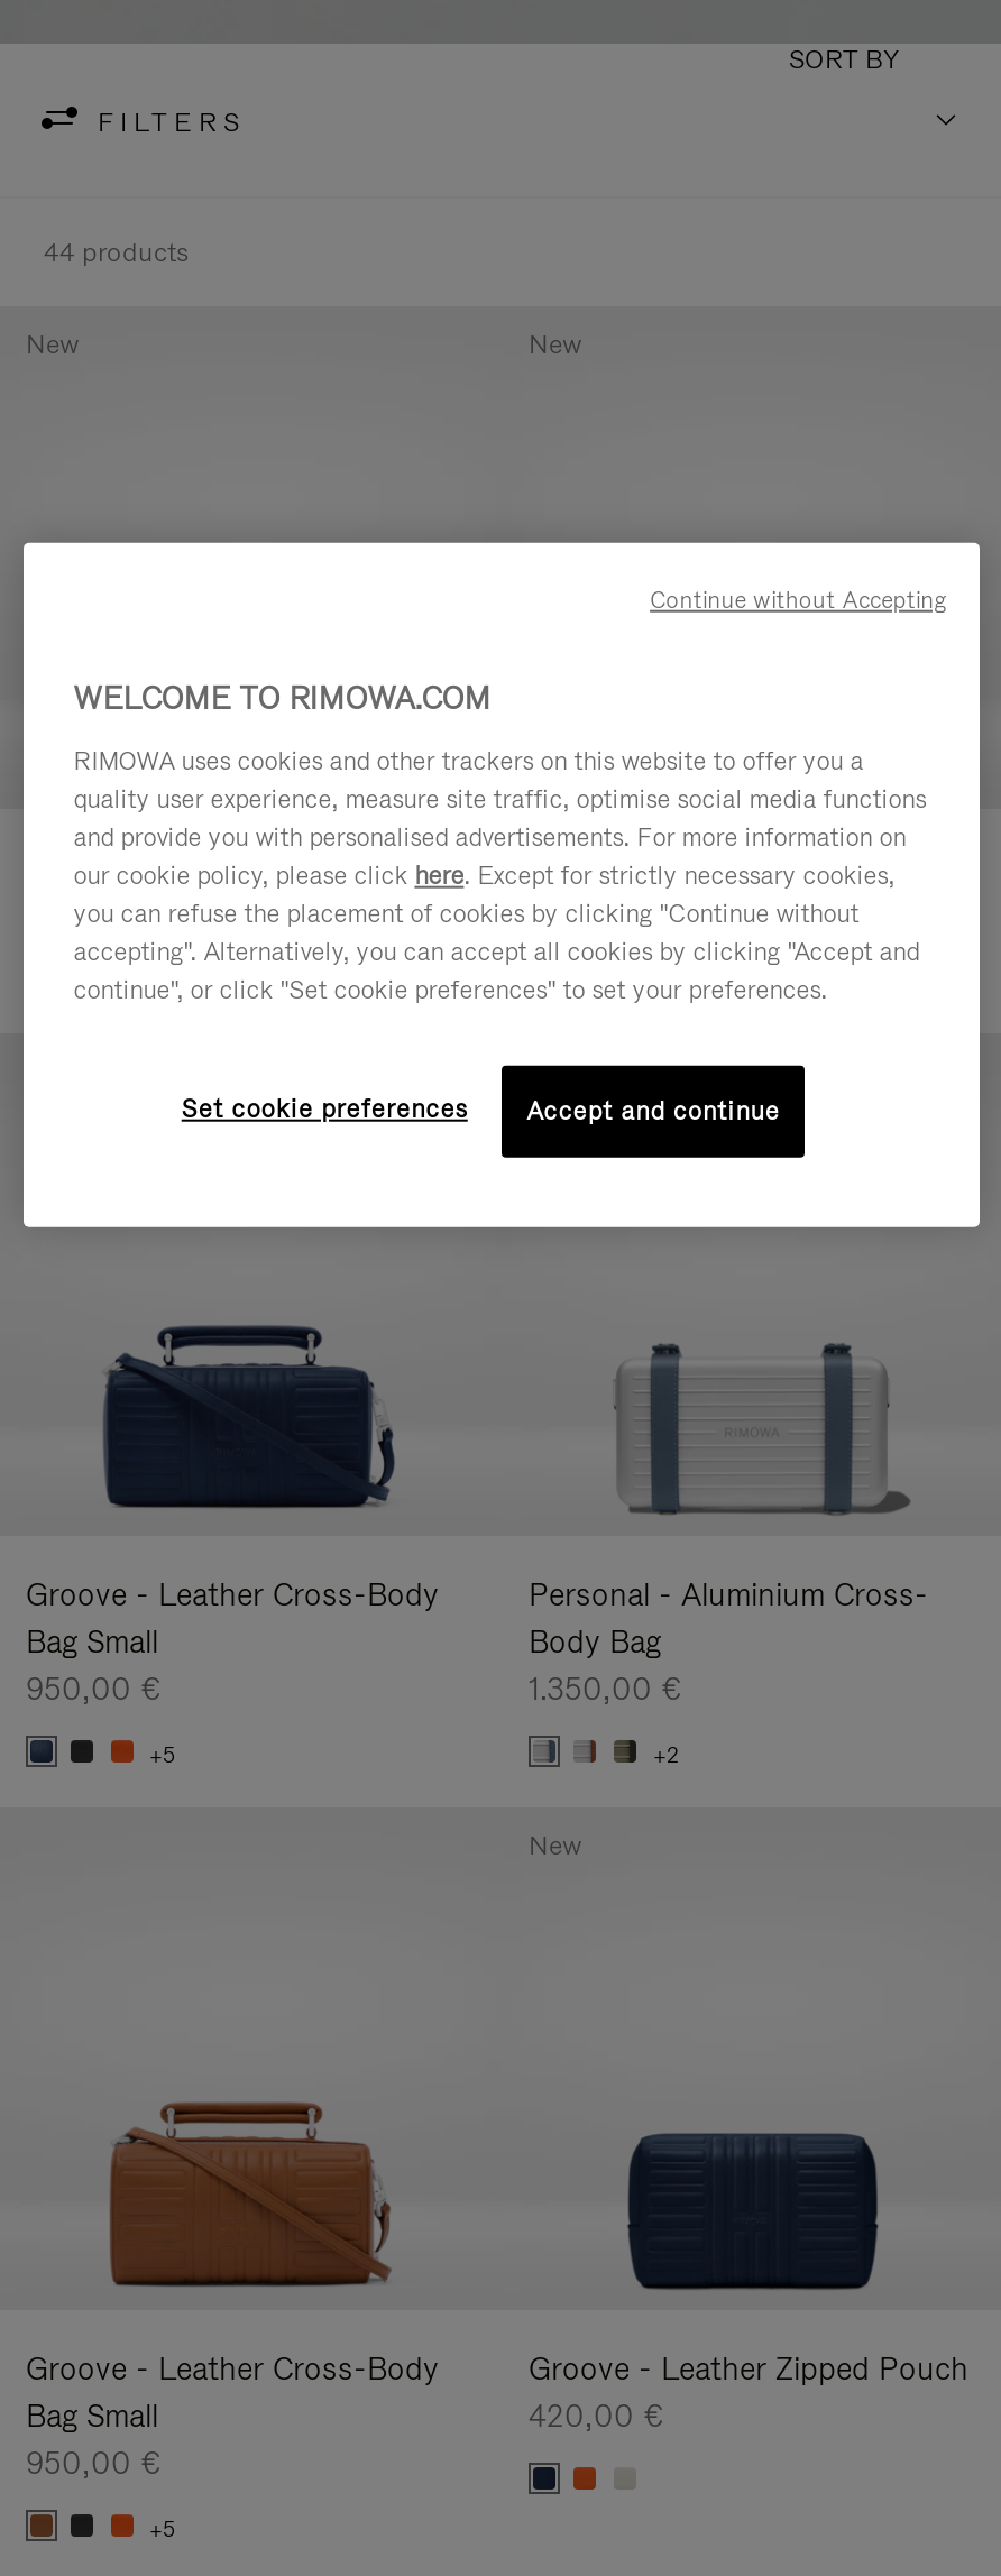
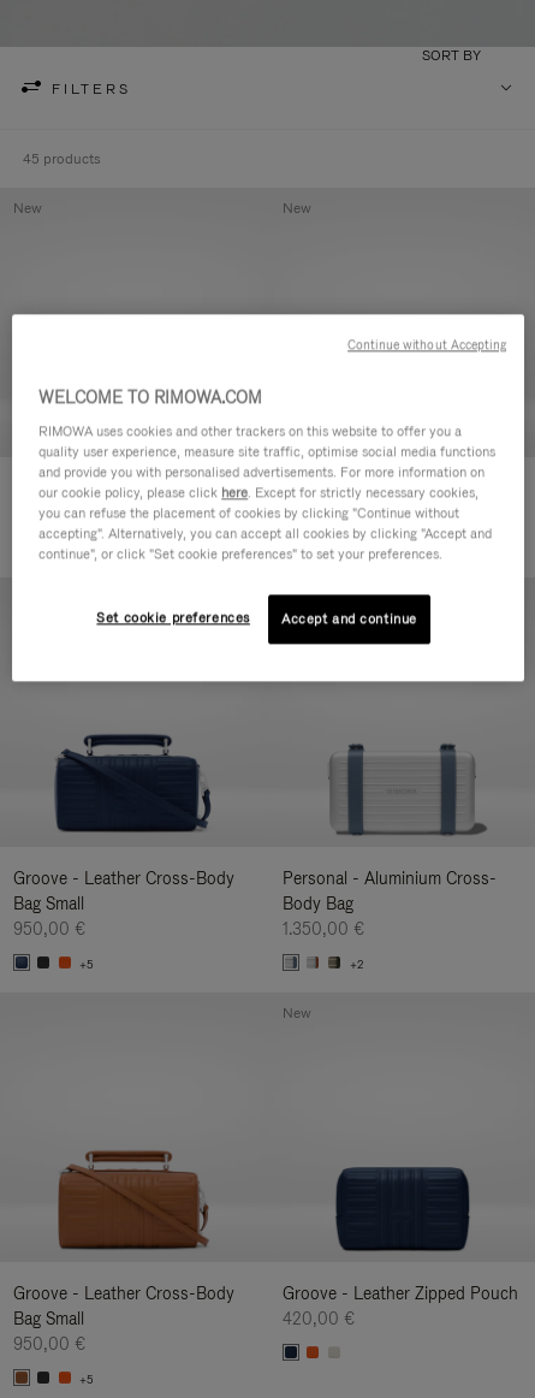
[44,234,190,270] 44 products -> [23,149,101,168] 45 products

